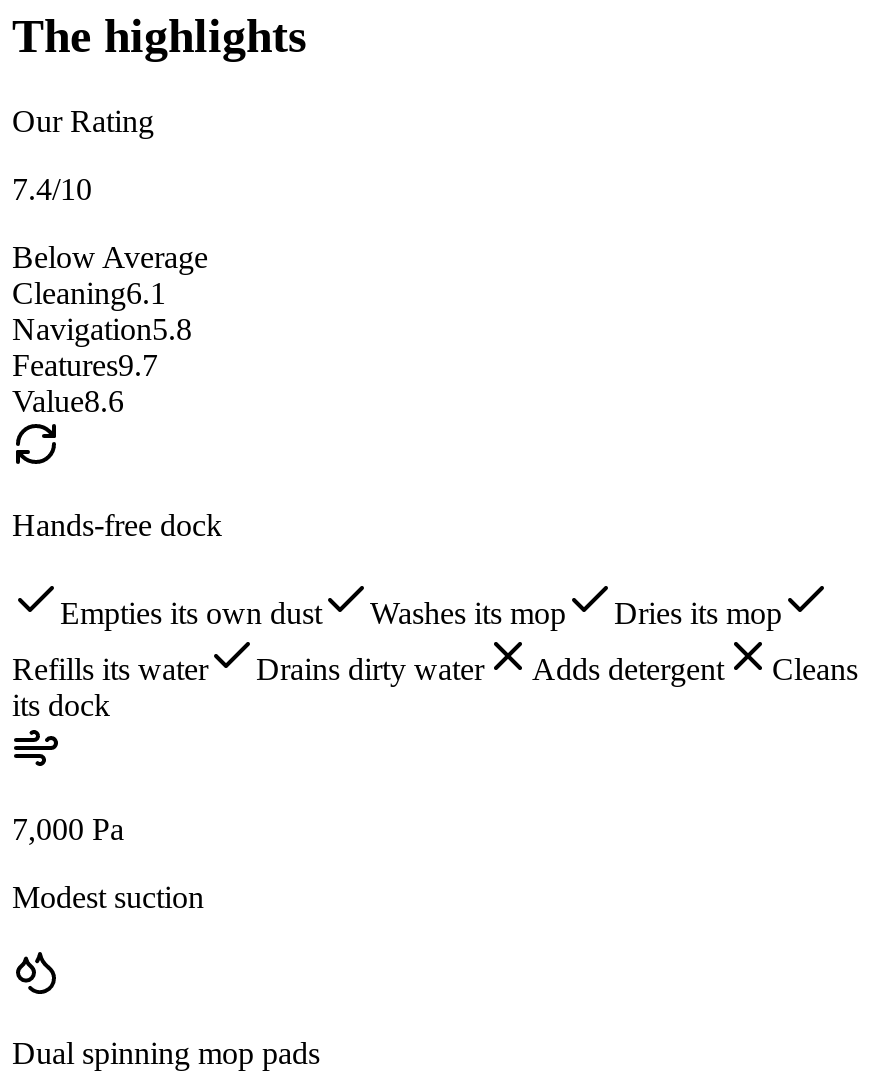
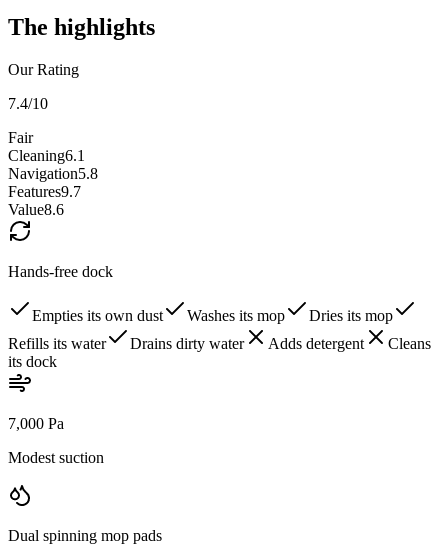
[12,239,208,273] Below Average -> [8,129,33,146] Fair

